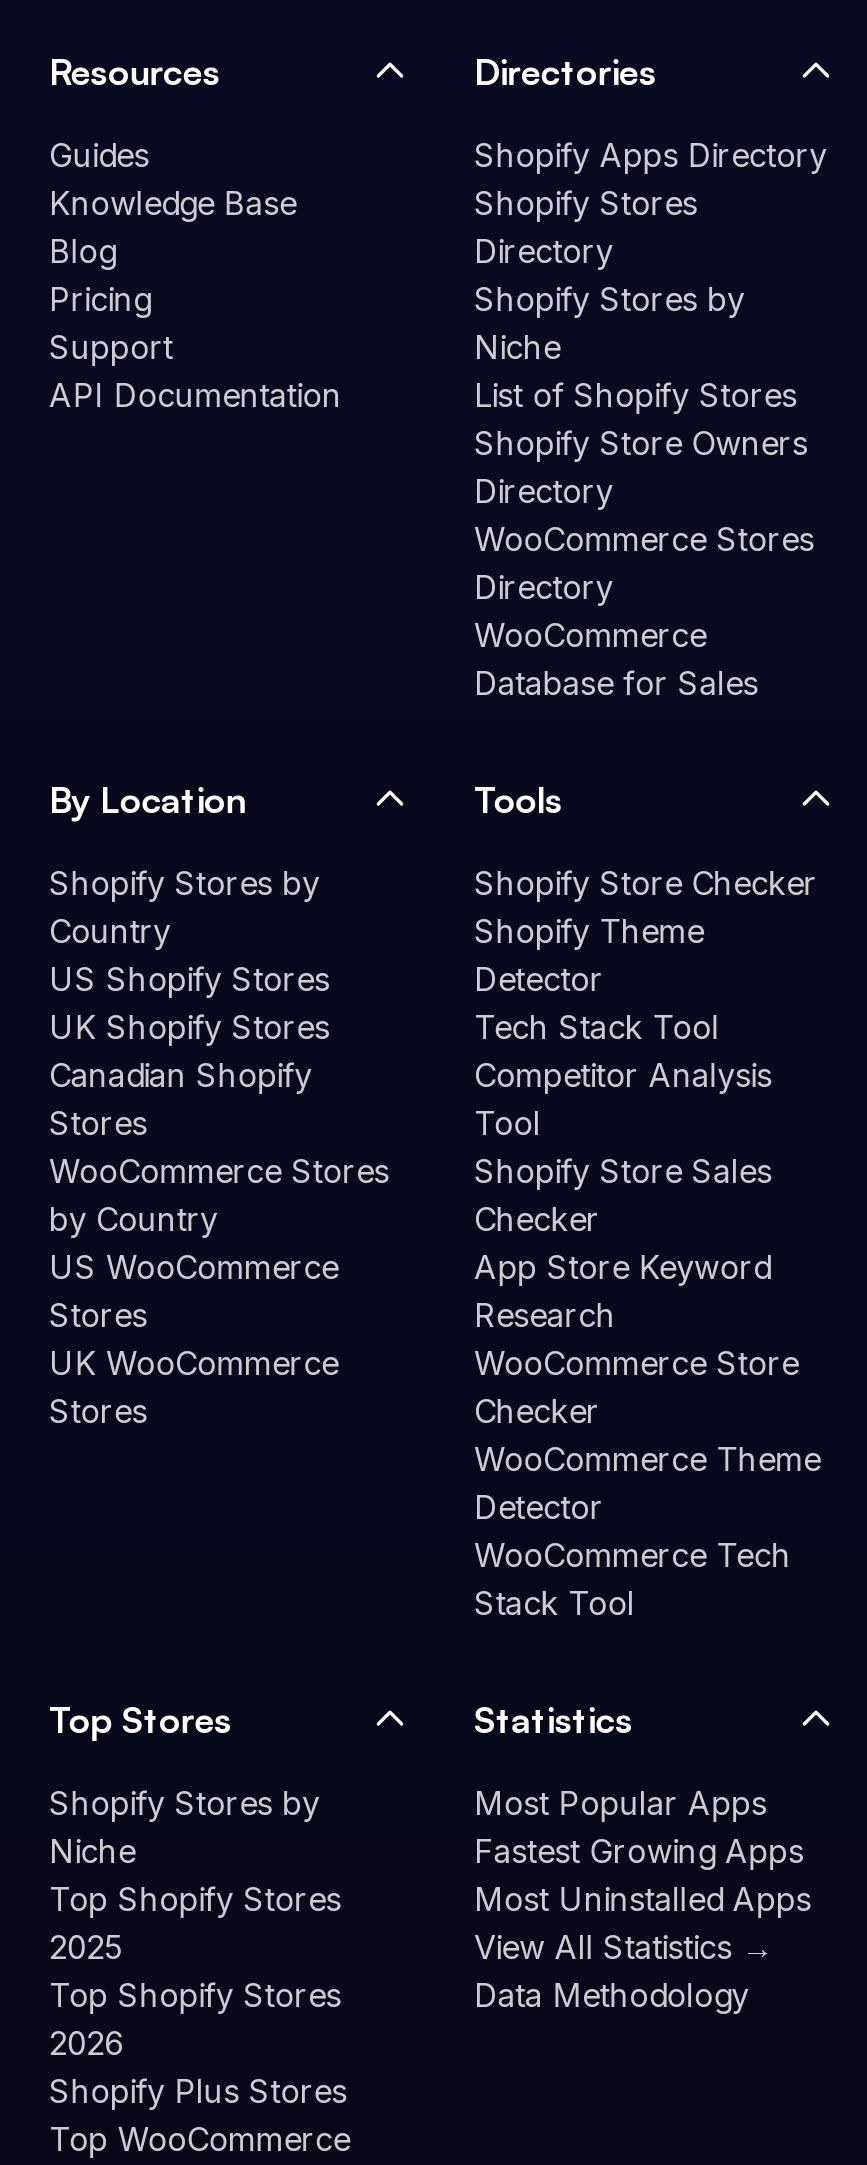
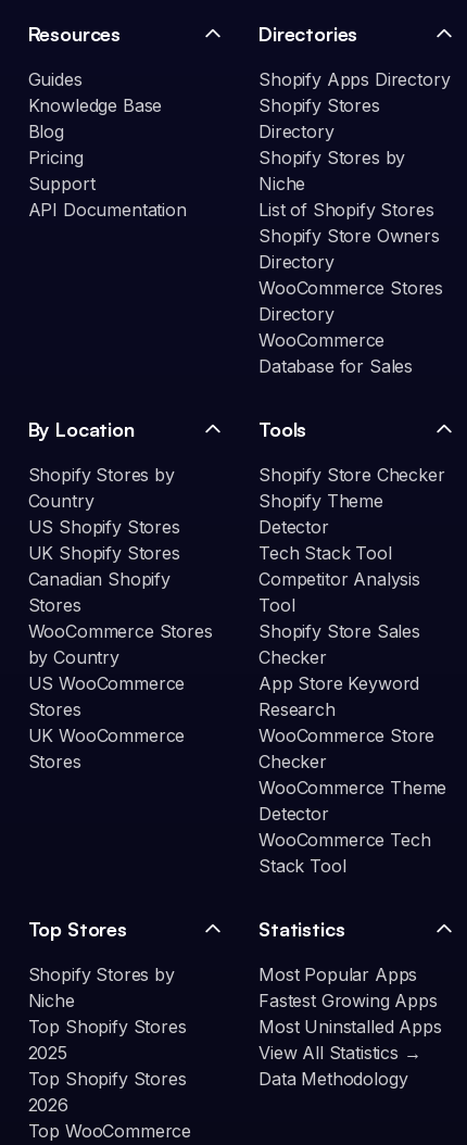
[49,2071,347,2111] Shopify Plus Stores -> none

